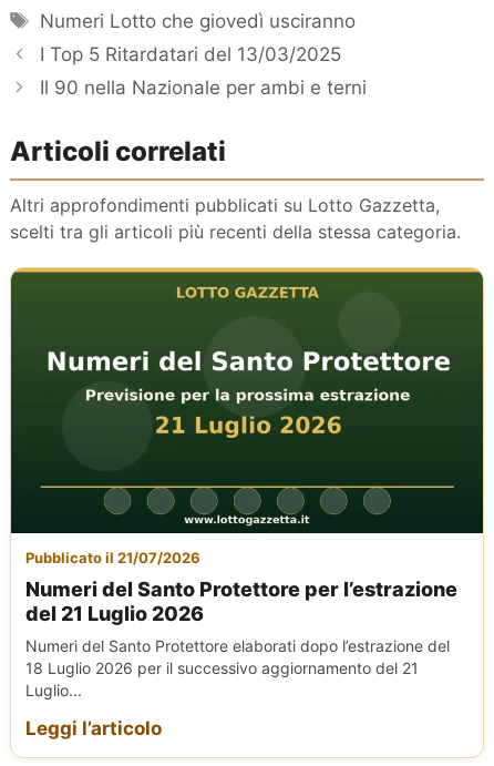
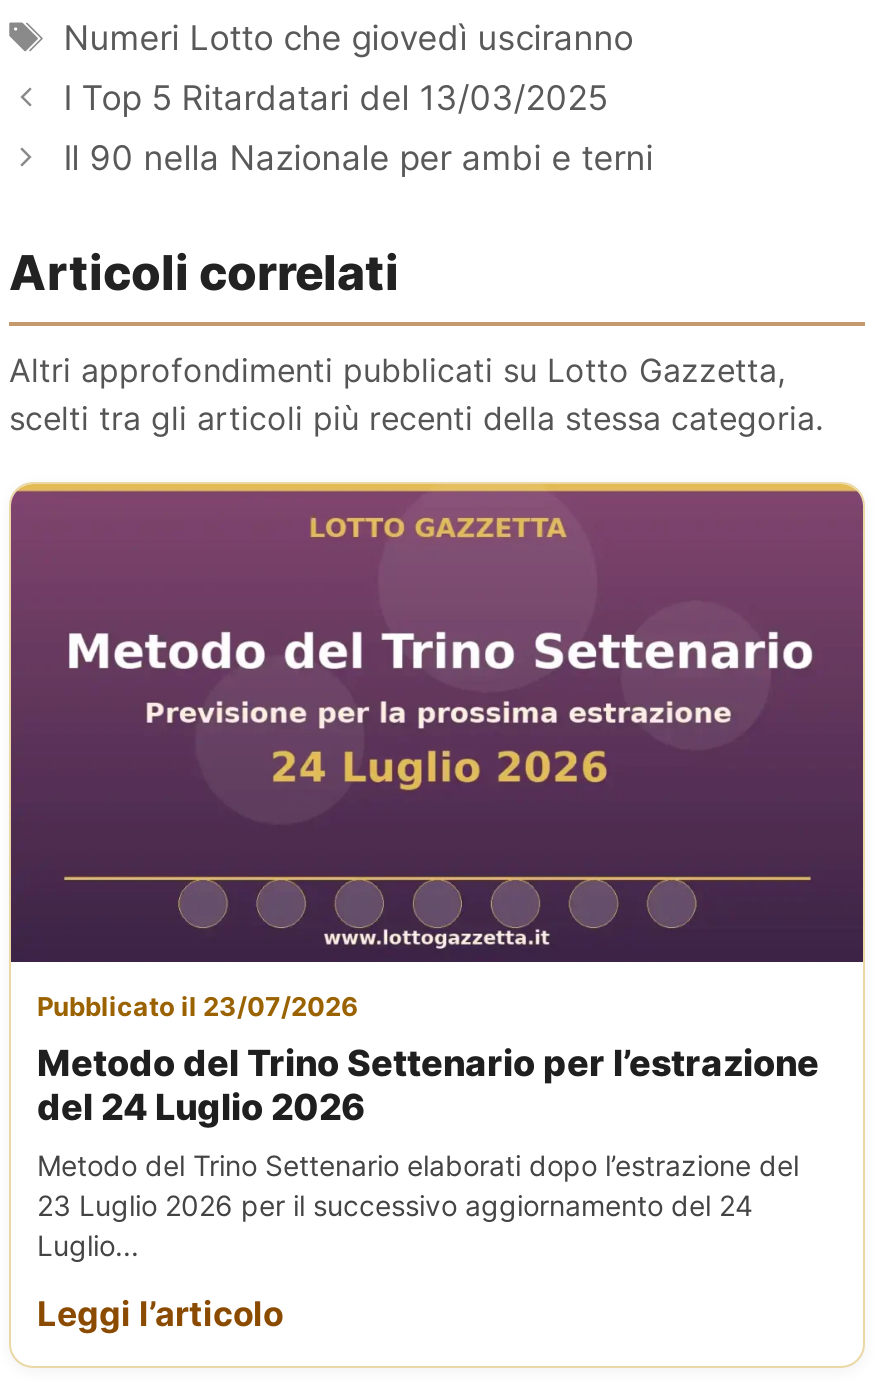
[11,272,483,567] [image] | Pubblicato il 21/07/2026 -> [11,490,863,1023] [image] | Pubblicato il 23/07/2026
[25,578,457,601] Numeri del Santo Protettore per l’estrazione -> [37,1043,819,1085] Metodo del Trino Settenario per l’estrazione
[25,602,204,626] del 21 Luglio 2026 -> [37,1087,365,1129] del 24 Luglio 2026
[25,637,450,656] Numeri del Santo Protettore elaborati dopo l’estrazione del -> [37,1149,799,1183] Metodo del Trino Settenario elaborati dopo l’estrazione del
[25,659,419,678] 18 Luglio 2026 per il successivo aggiornamento del 21 -> [37,1189,753,1223] 23 Luglio 2026 per il successivo aggiornamento del 24

